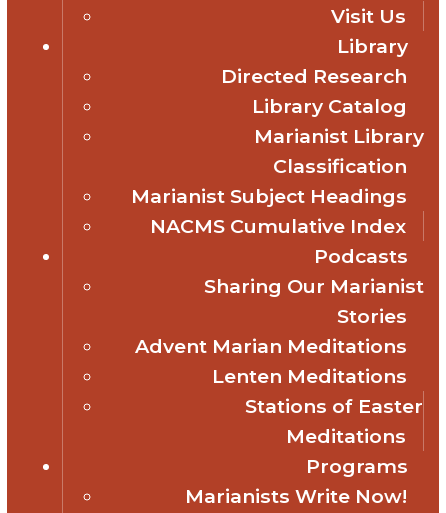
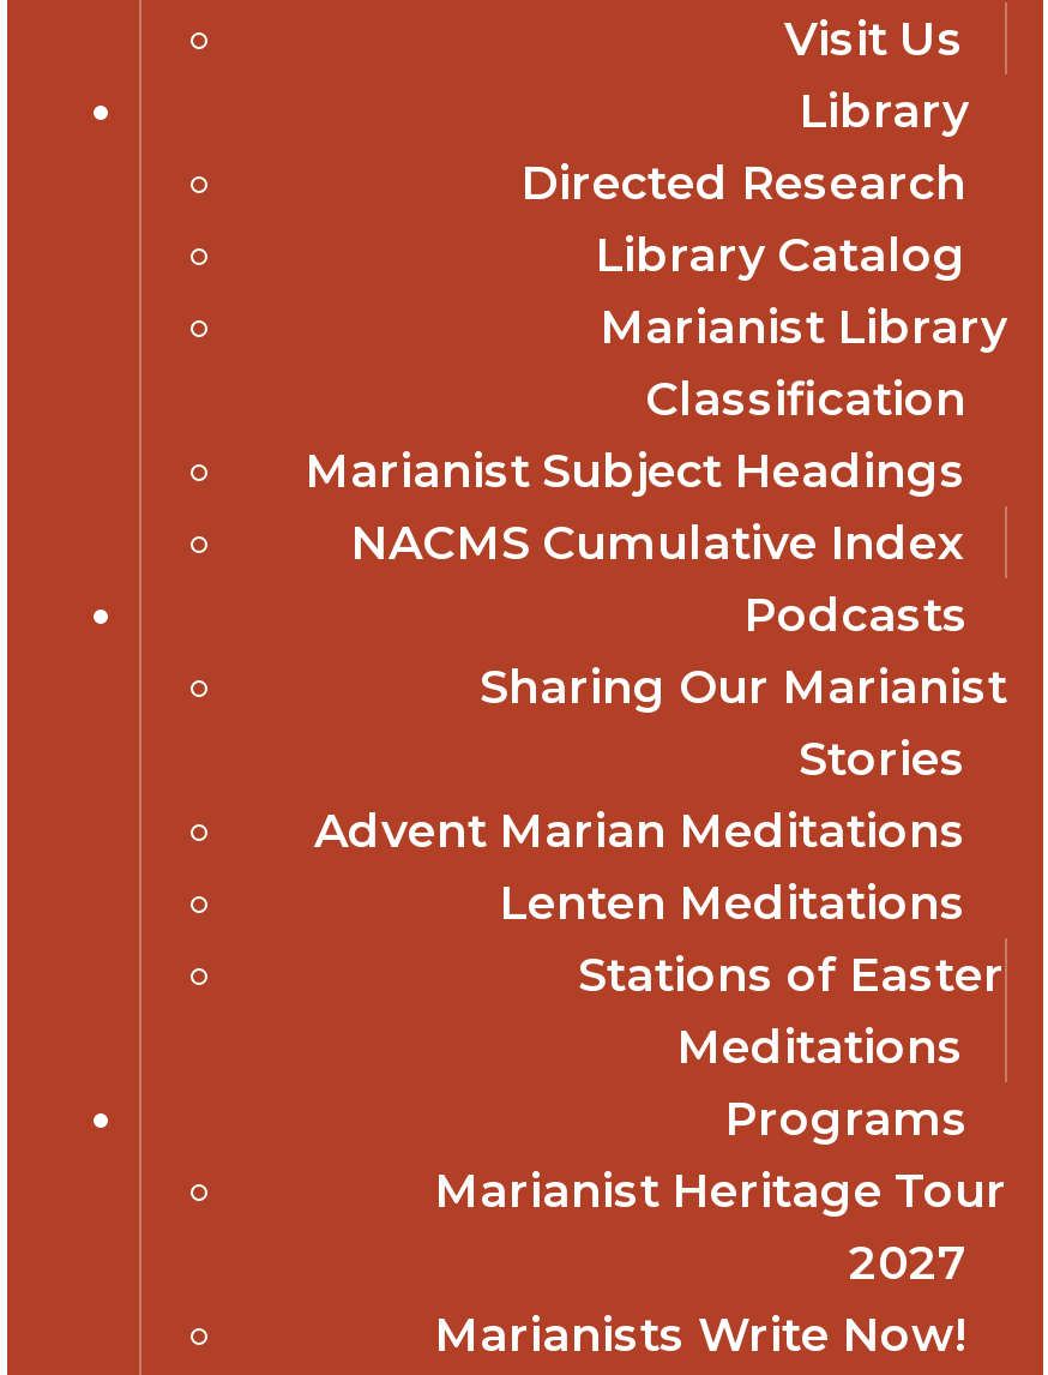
none -> [434,1161,1007,1291] Marianist Heritage Tour | 2027

